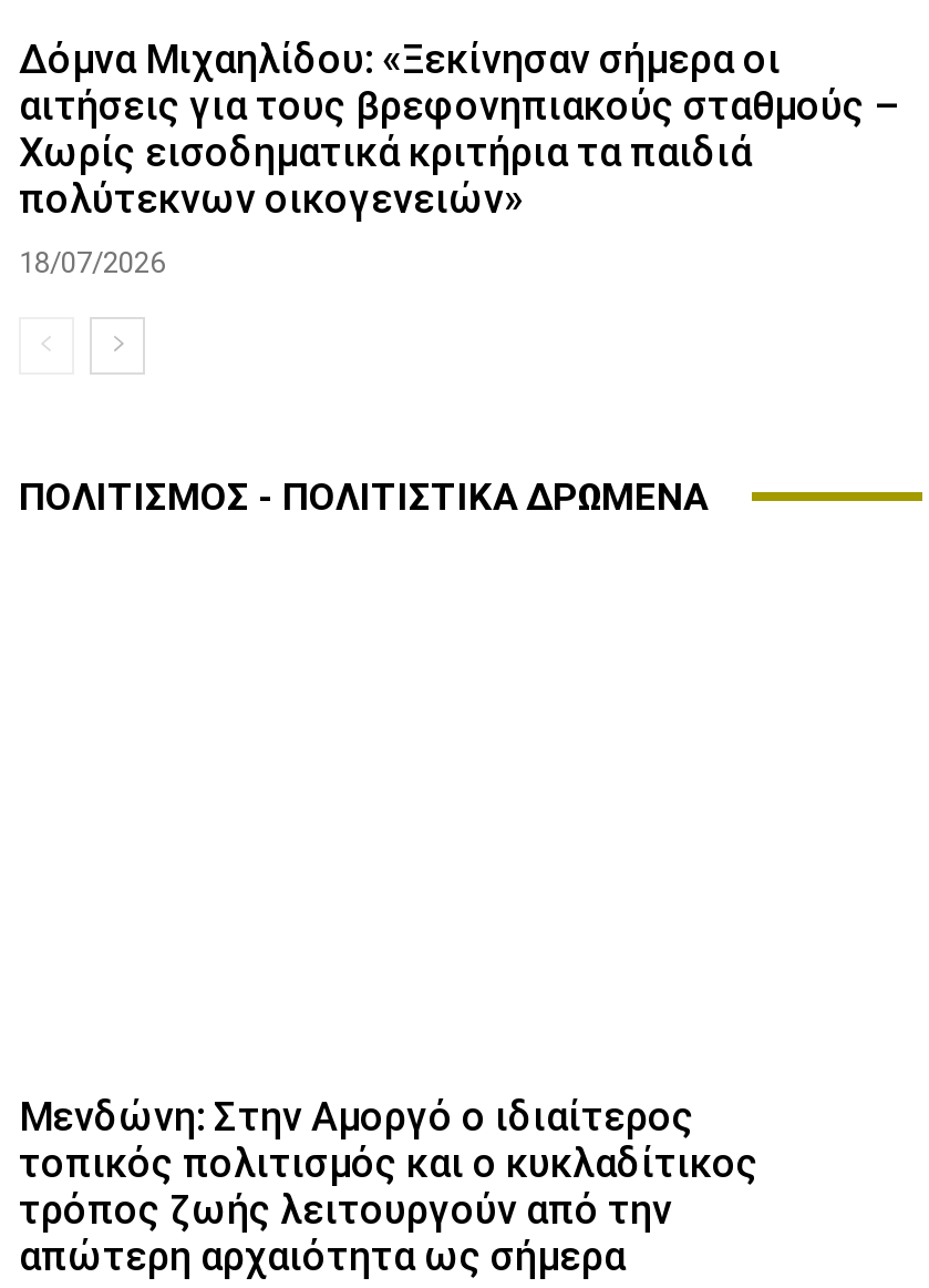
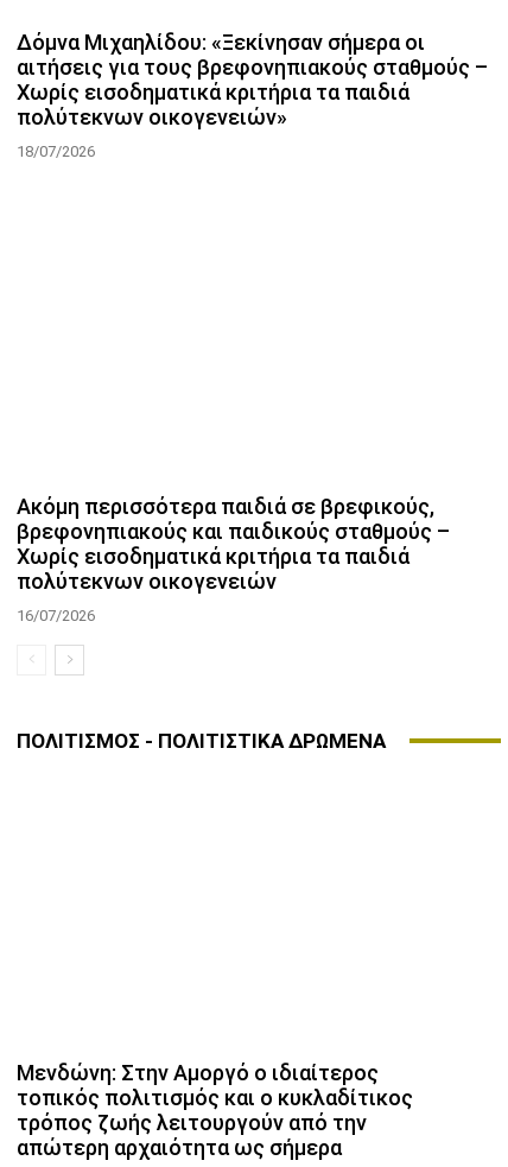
none -> [17,494,450,624] Ακόμη περισσότερα παιδιά σε βρεφικούς, | βρεφονηπιακούς και παιδικούς σταθμούς – | Χωρίς εισοδηματικά κριτήρια τα παιδιά | πολύτεκνων οικογενειών | 16/07/2026

